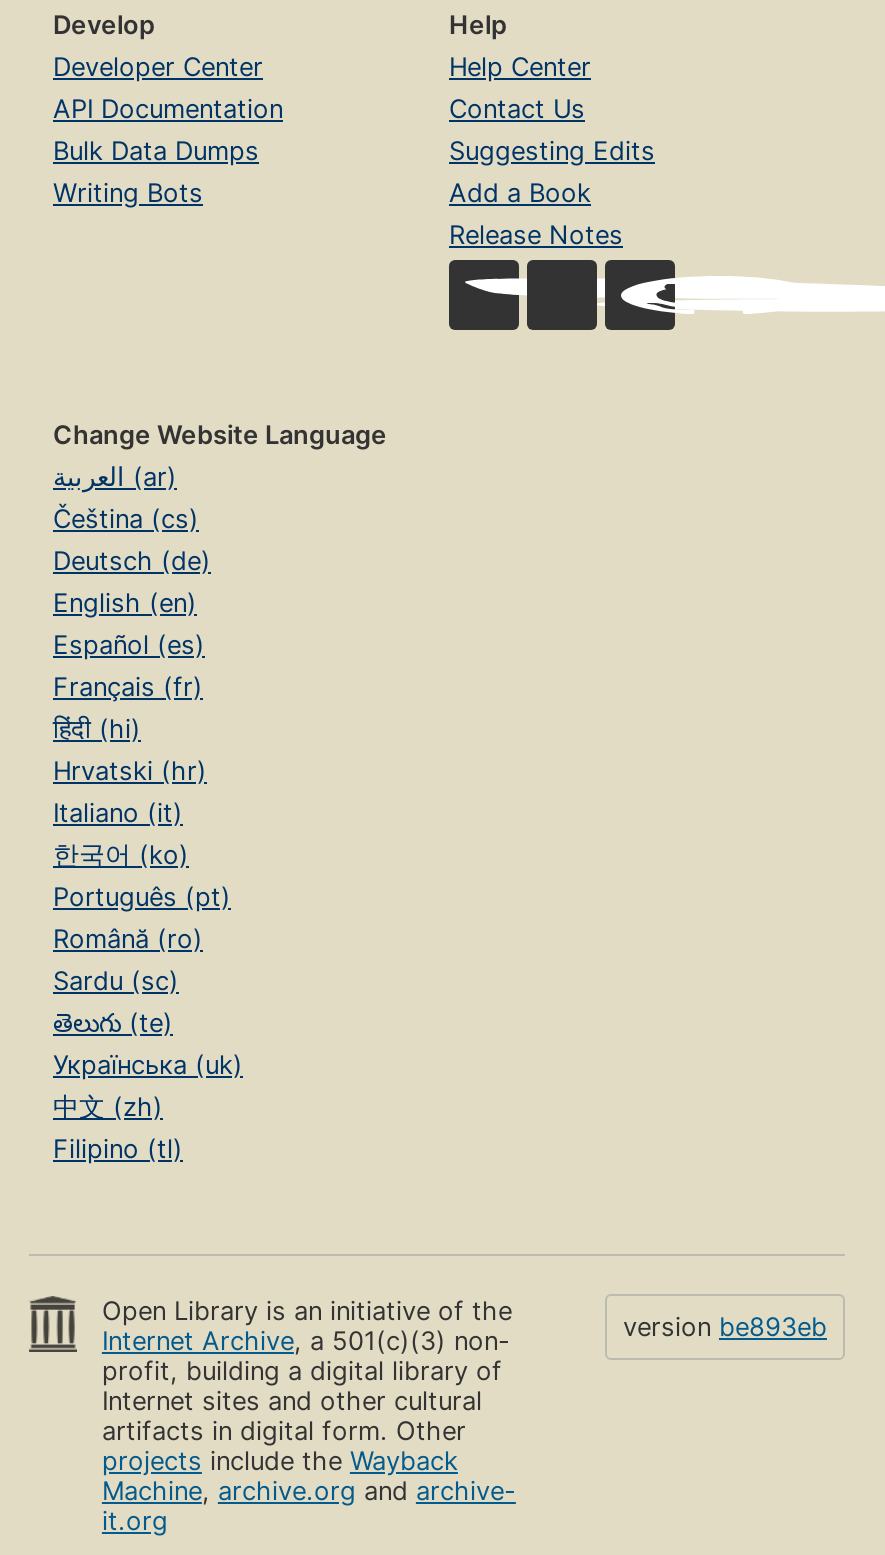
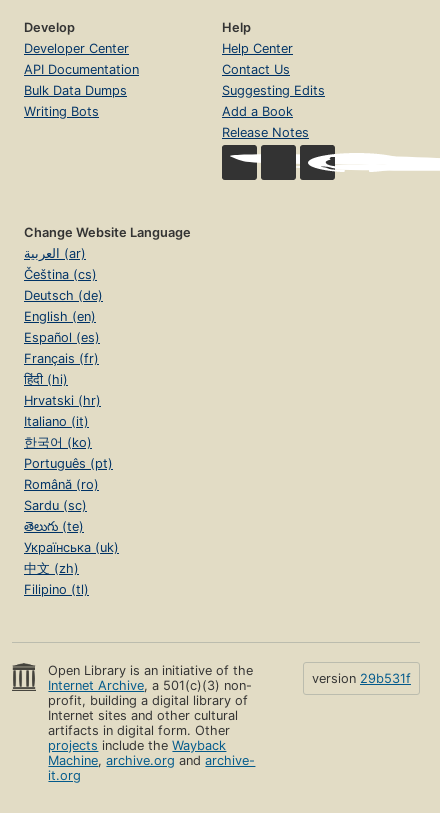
[623,1313,827,1343] version be893eb -> [312,671,411,686] version 29b531f

